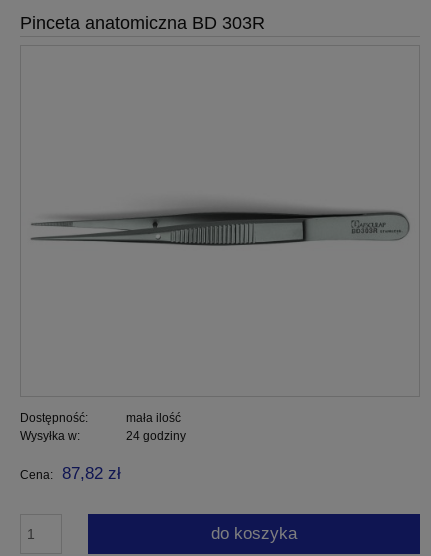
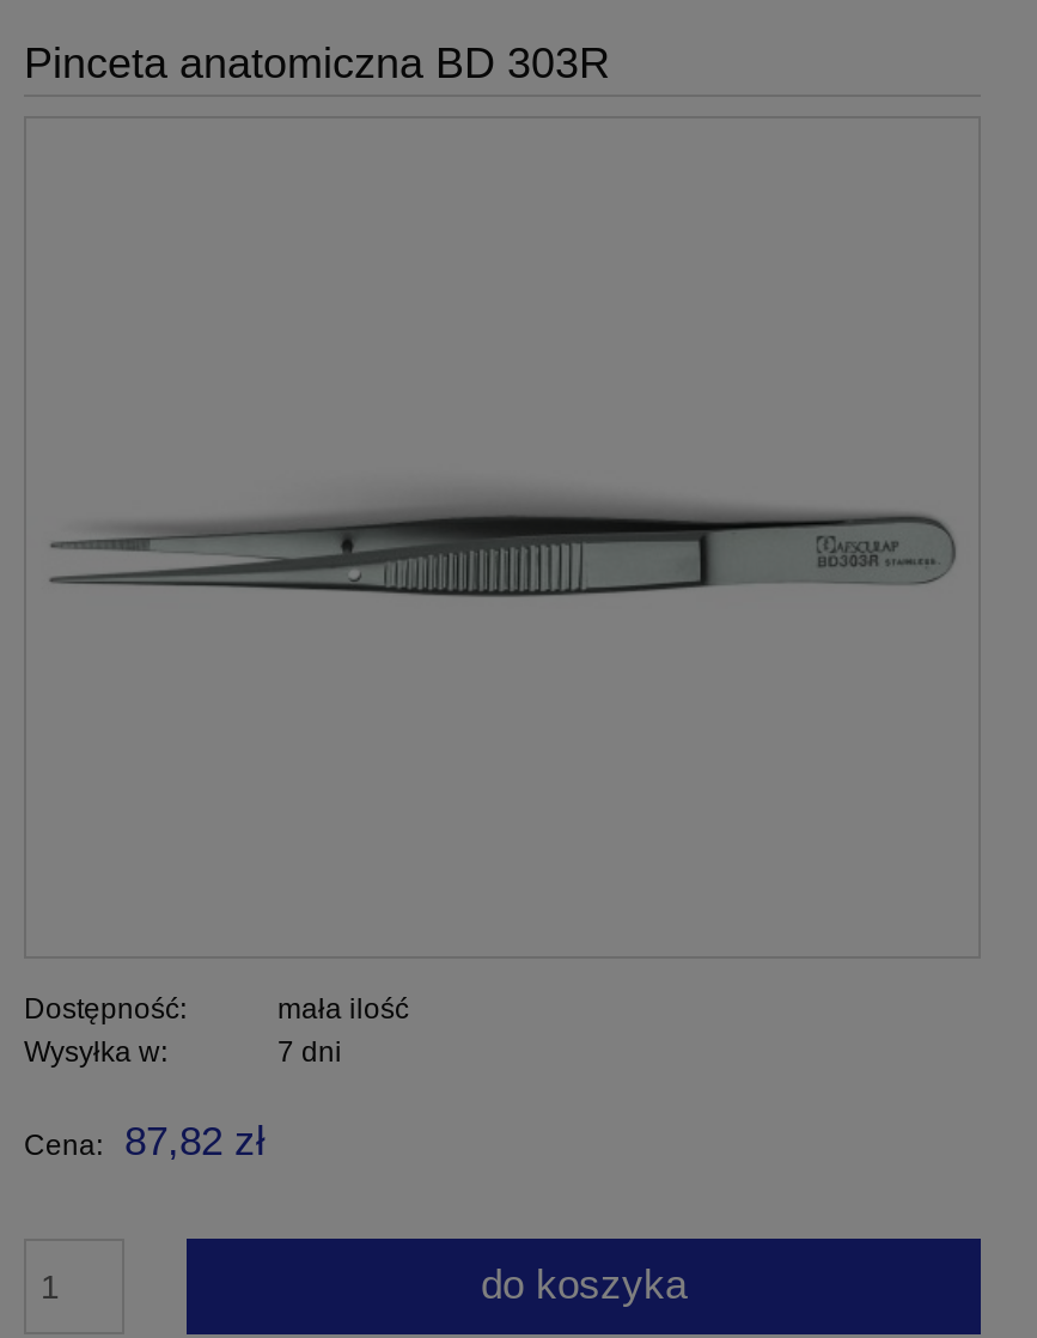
[126,429,186,443] 24 godziny -> [277,1035,342,1068] 7 dni

